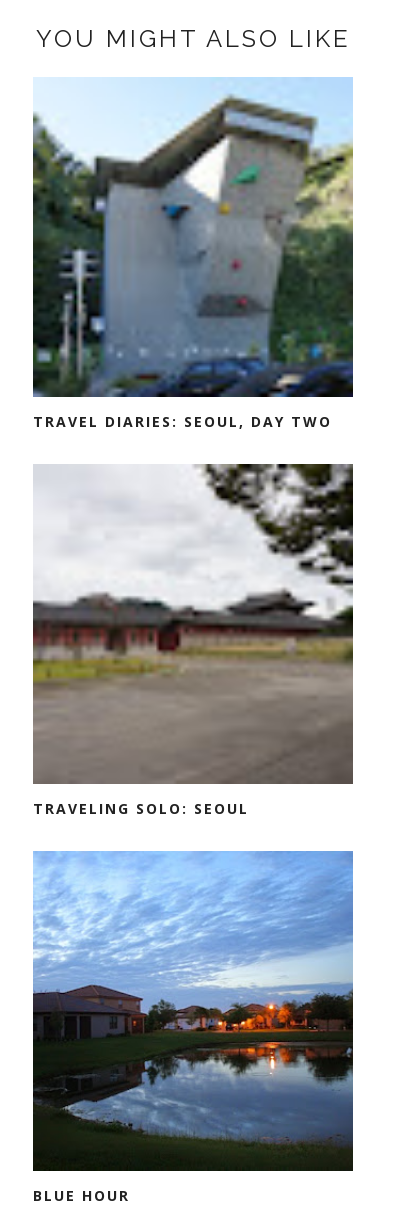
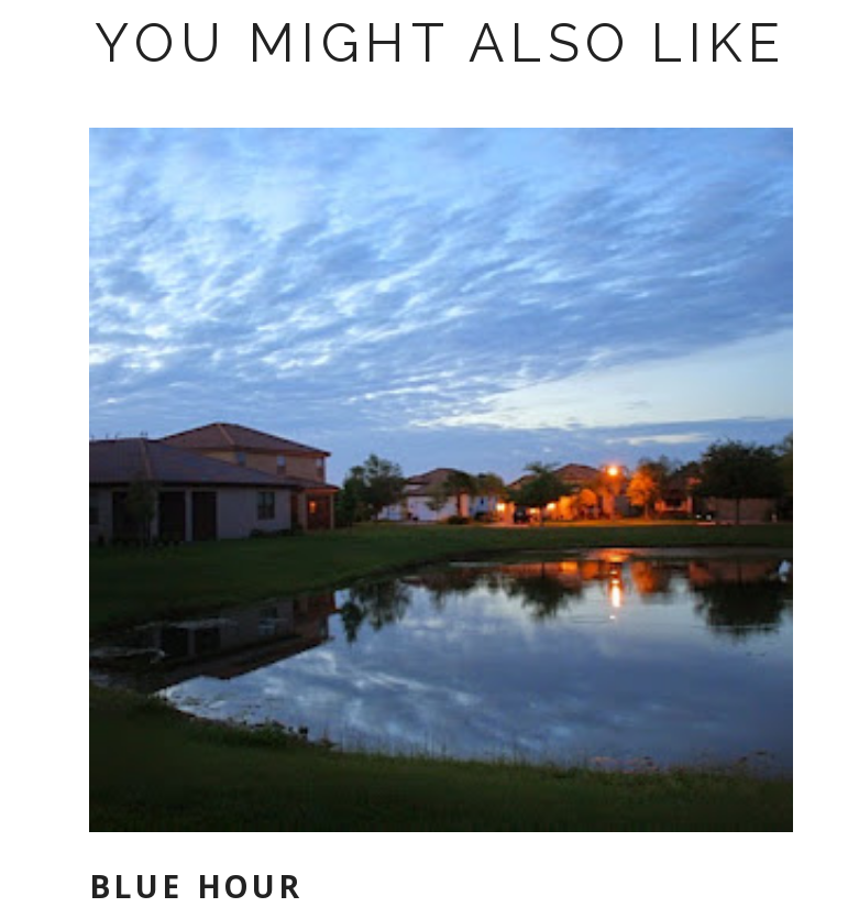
[32,78,354,431] [image] | TRAVEL DIARIES: SEOUL, DAY TWO -> none
[32,463,354,818] [image] | TRAVELING SOLO: SEOUL -> none

